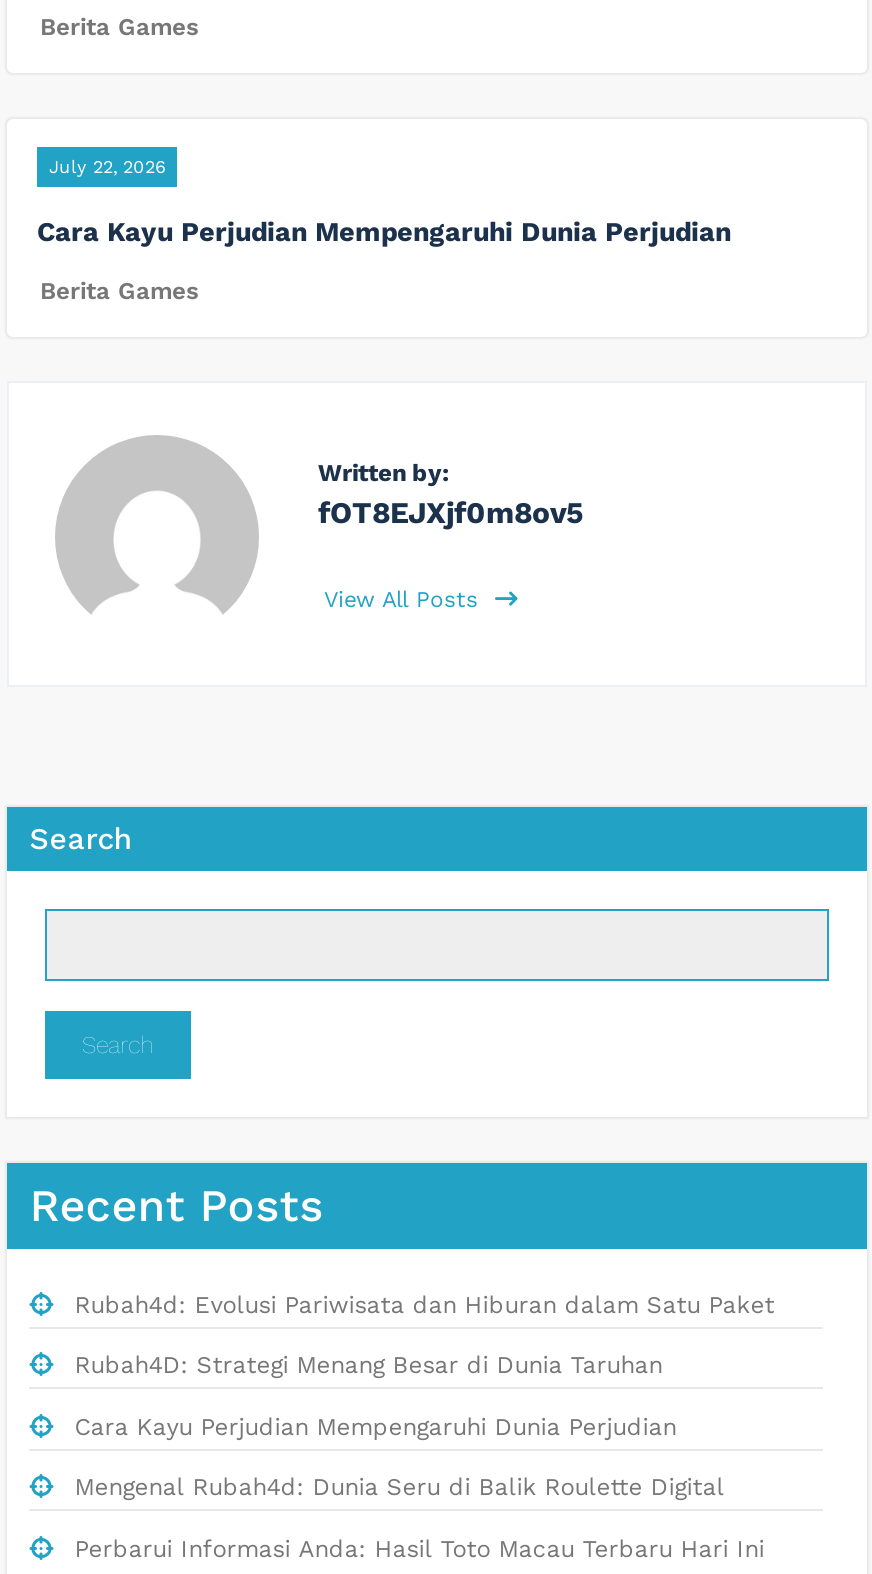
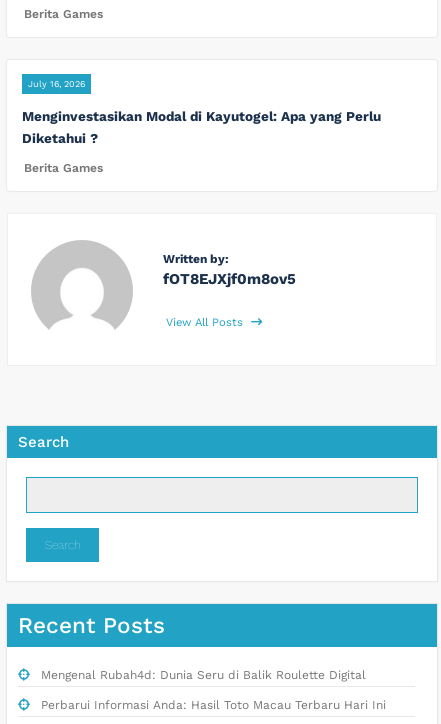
[49,156,165,176] July 22, 2026 -> [28,79,85,89] July 16, 2026
[37,214,731,246] Cara Kayu Perjudian Mempengaruhi Dunia Perjudian -> [22,108,381,146] Menginvestasikan Modal di Kayutogel: Apa yang Perlu | Diketahui ?
moved [29,276,584,1231] -> [18,161,295,638]: Berita Games | Written by: | fOT8EJXjf0m8ov5 | View All Posts | Search | Search | Recent Posts
[75,1290,775,1440] Rubah4d: Evolusi Pariwisata dan Hiburan dalam Satu Paket | Rubah4D: Strategi Menang Besar di Dunia Taruhan | Cara Kayu Perjudian Mempengaruhi Dunia Perjudian -> none

